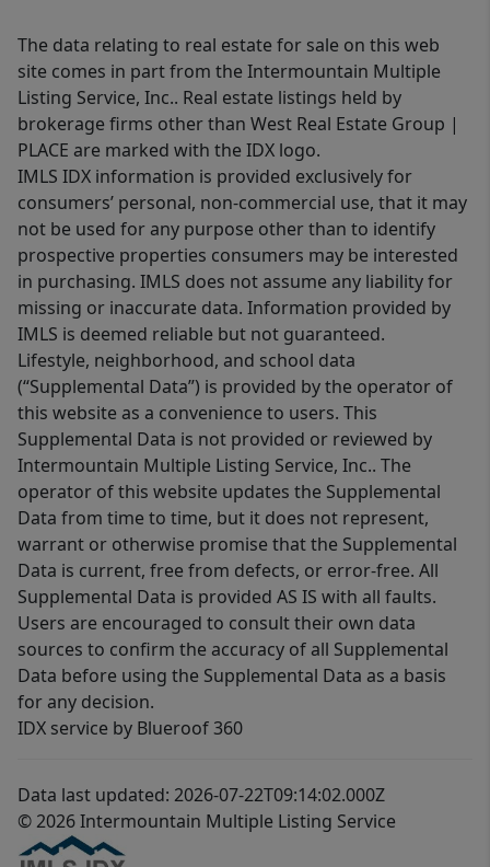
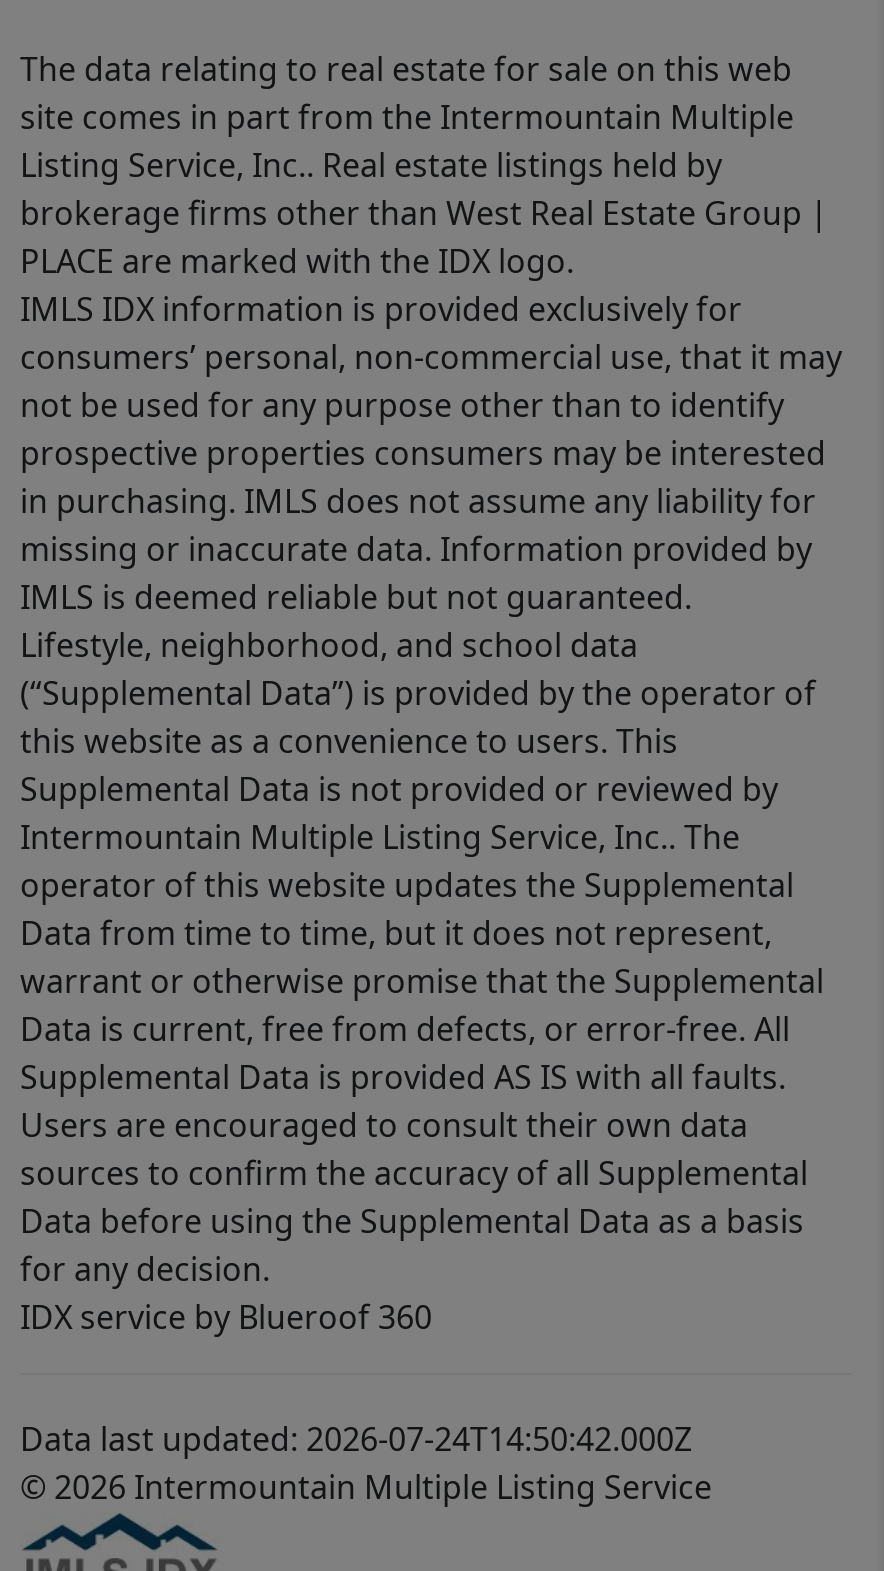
[17,783,385,807] Data last updated: 2026-07-22T09:14:02.000Z -> [20,1417,692,1461] Data last updated: 2026-07-24T14:50:42.000Z

